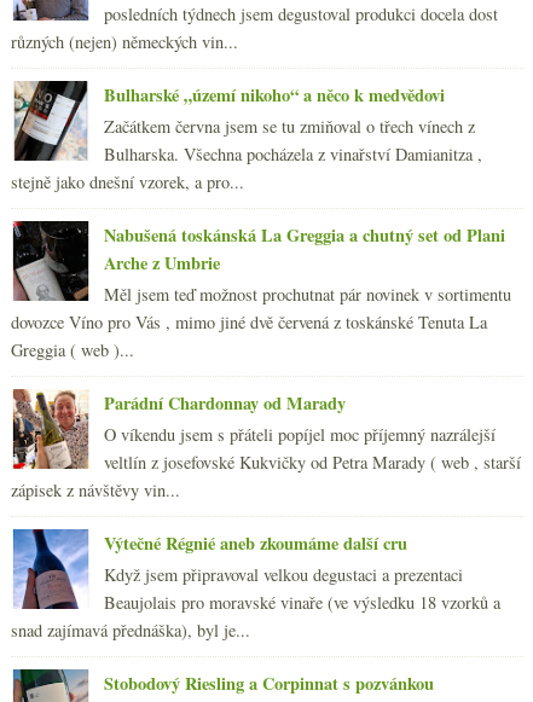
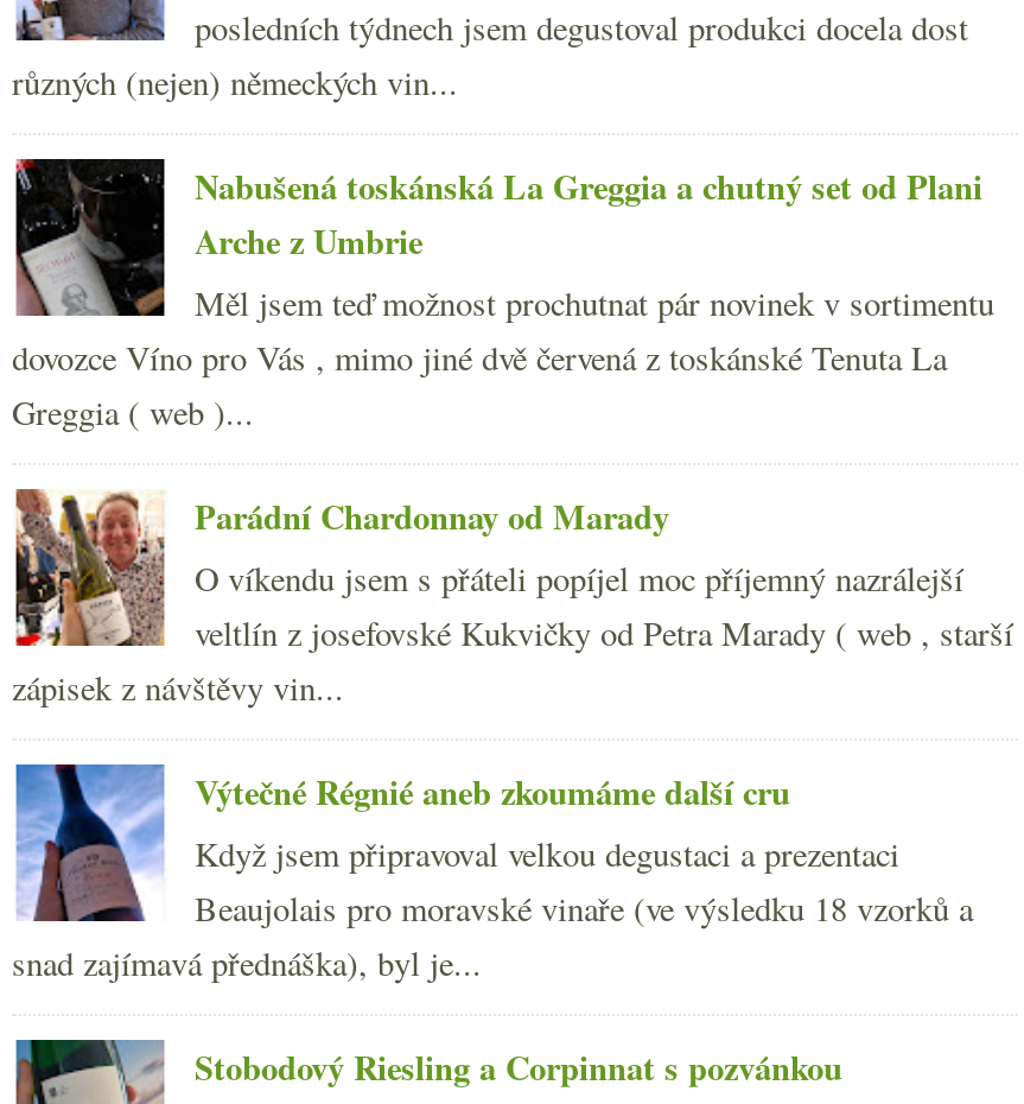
[11,81,482,193] [image] | Bulharské „území nikoho“ a něco k medvědovi | Začátkem června jsem se tu zmiňoval o třech vínech z | Bulharska. Všechna pocházela z vinařství Damianitza , | stejně jako dnešní vzorek, a pro... -> none

